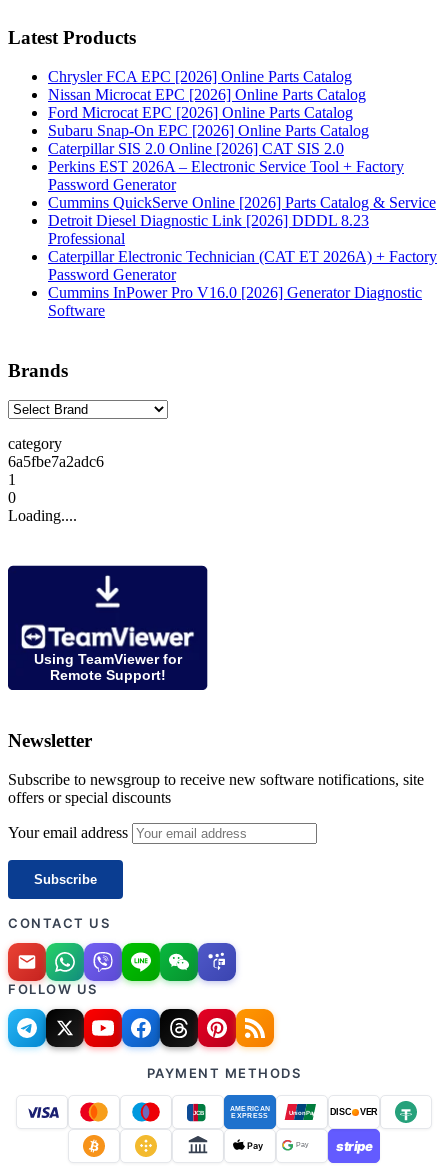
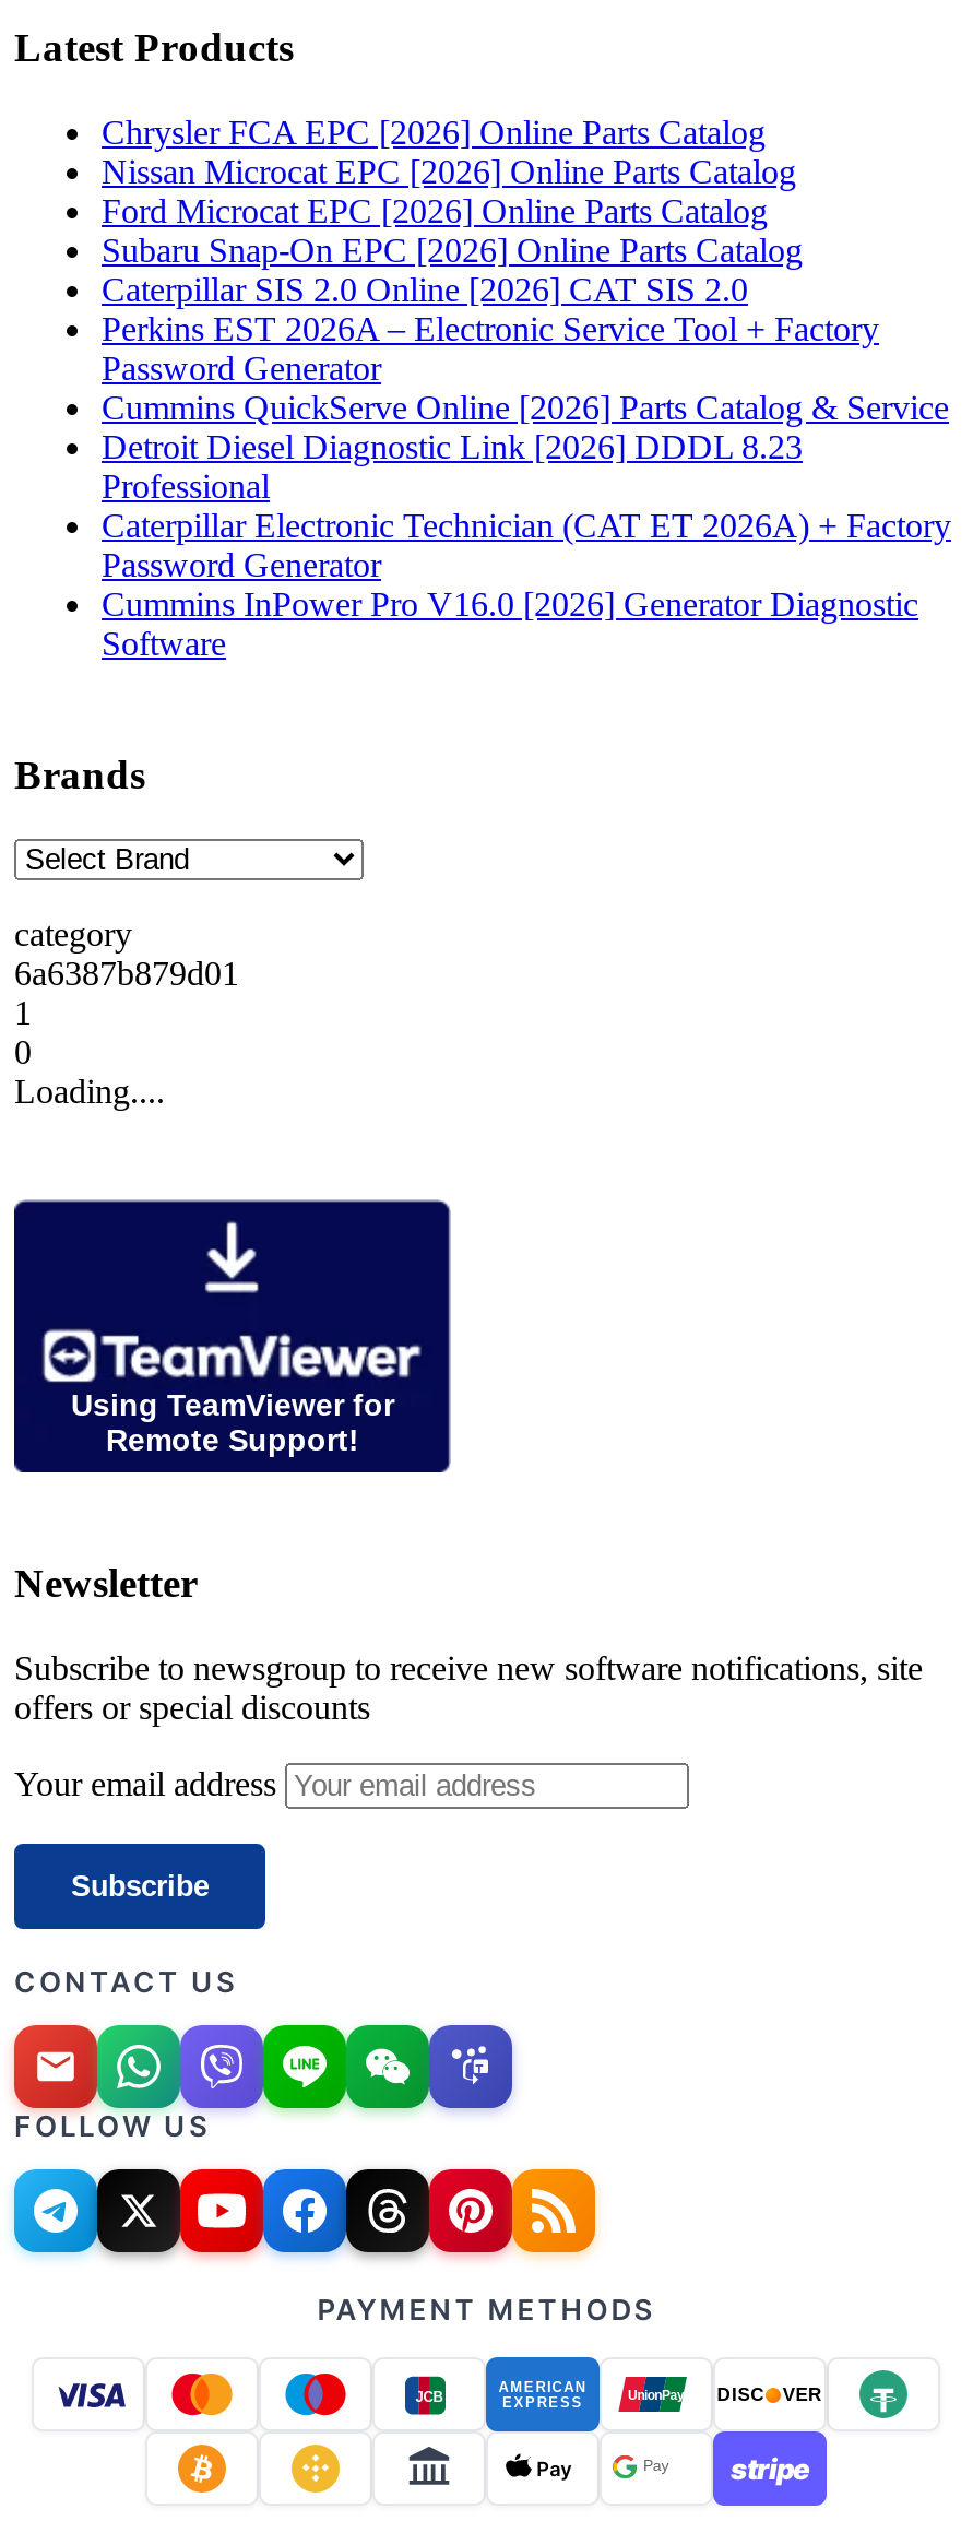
[8,453,104,470] 6a5fbe7a2adc6 -> [14,955,239,992] 6a6387b879d01

